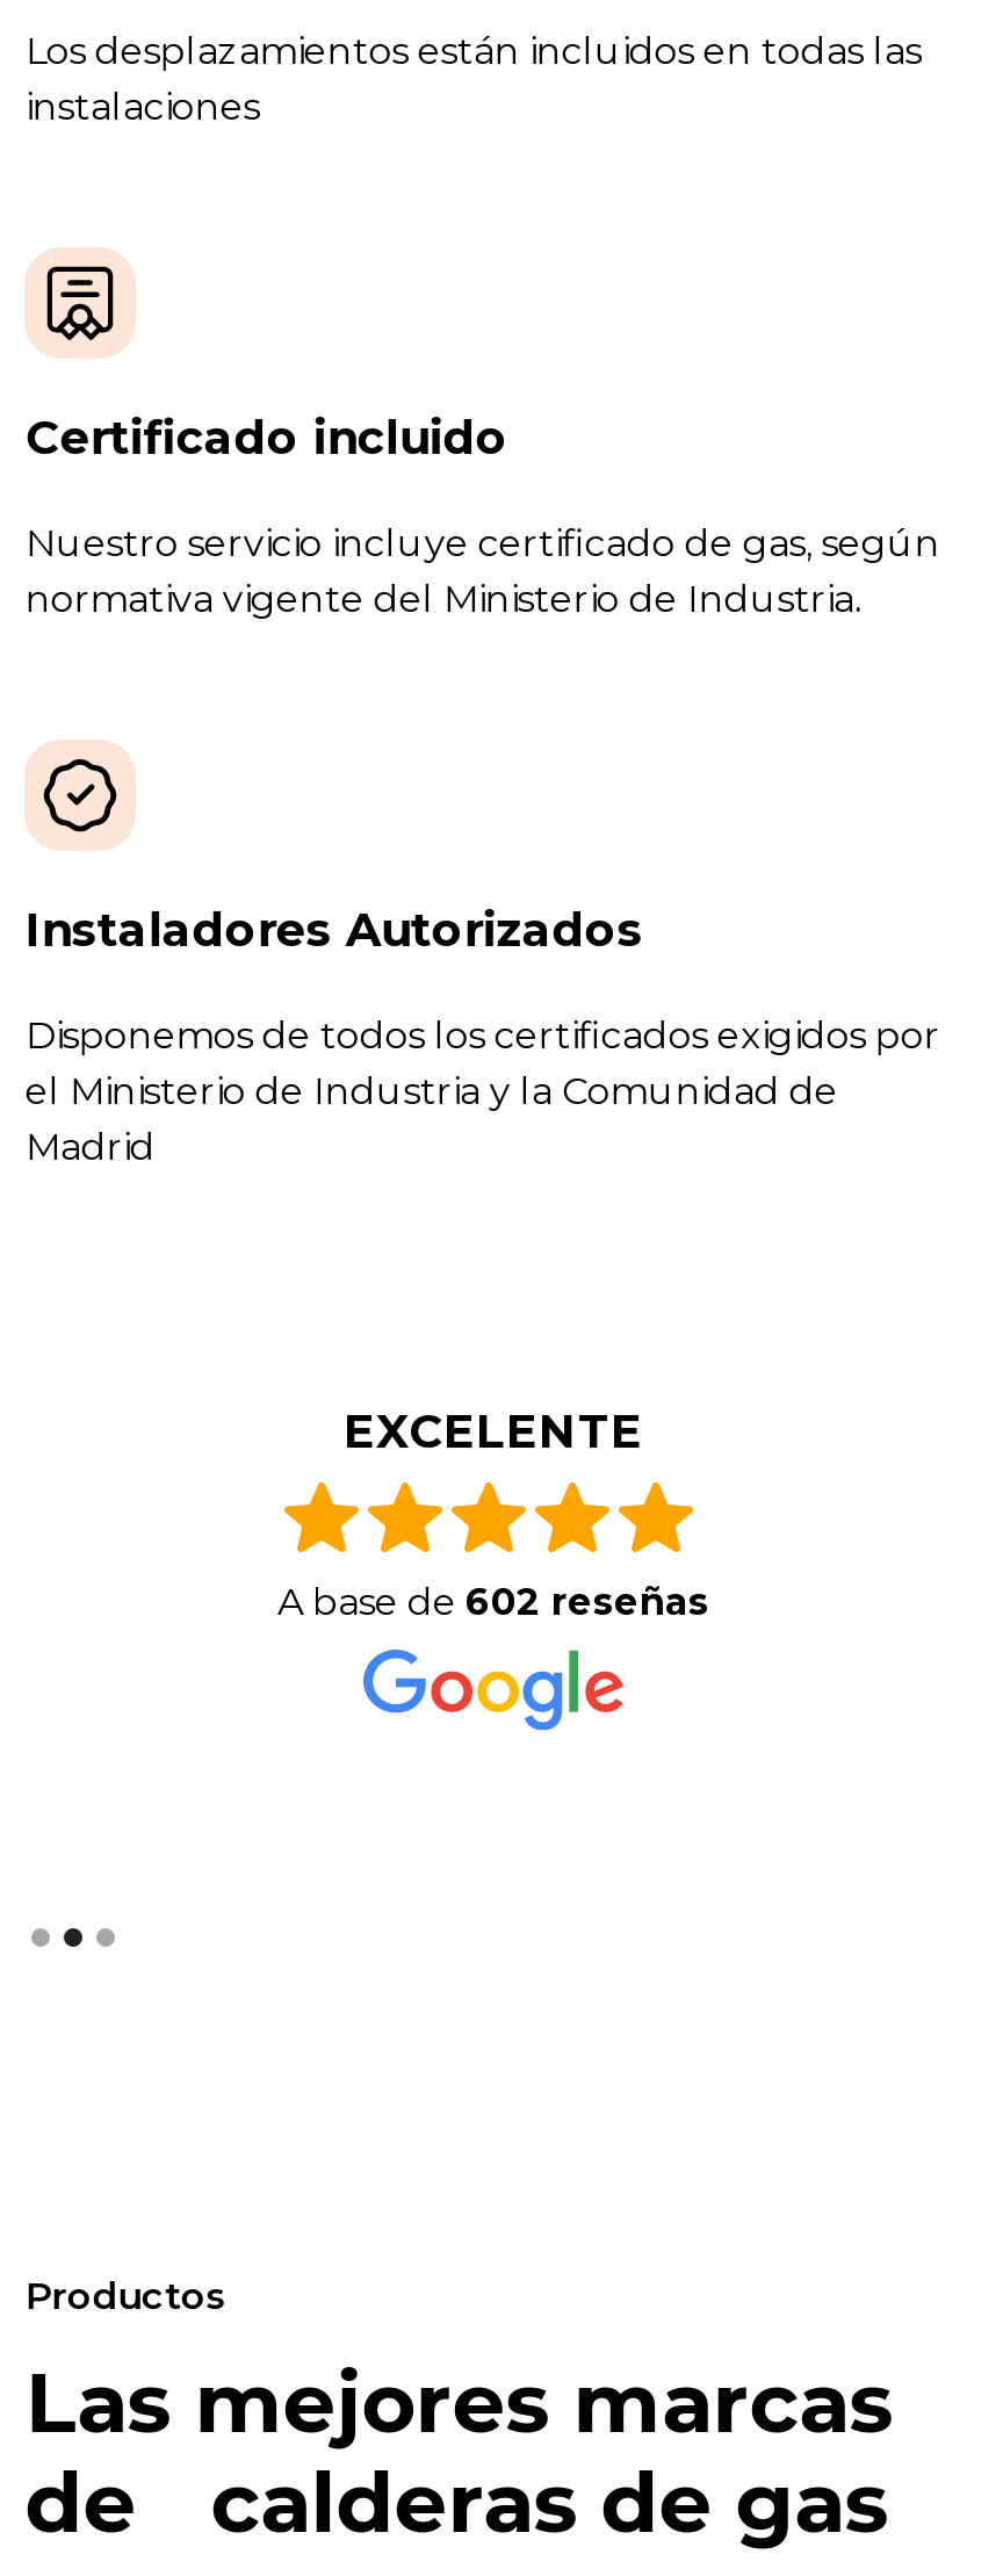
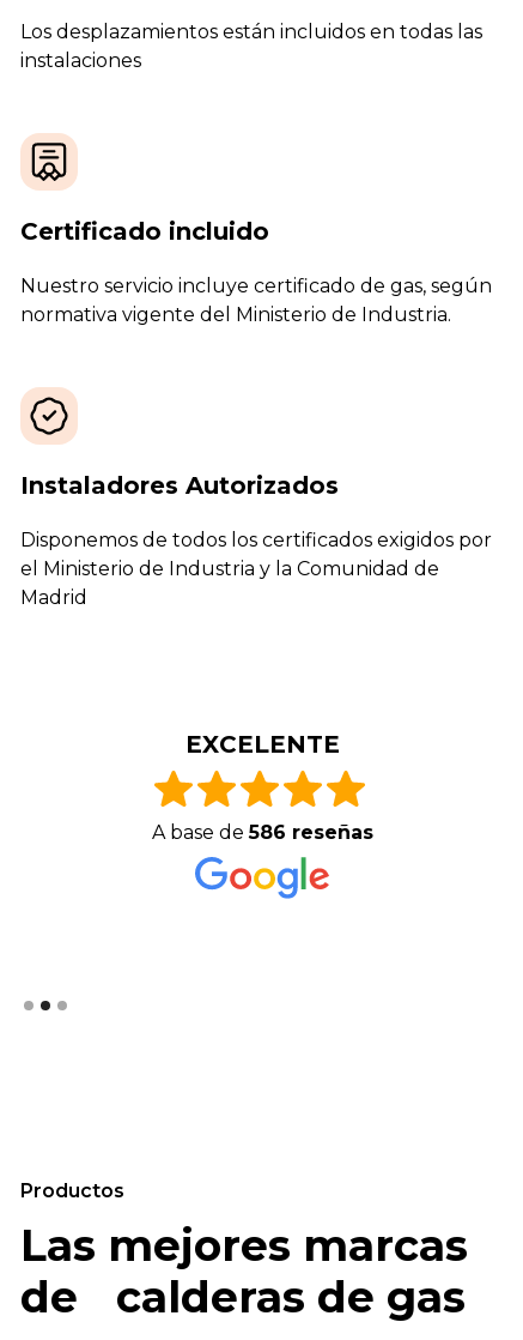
[277,1580,709,1624] A base de 602 reseñas -> [151,821,373,844] A base de 586 reseñas

